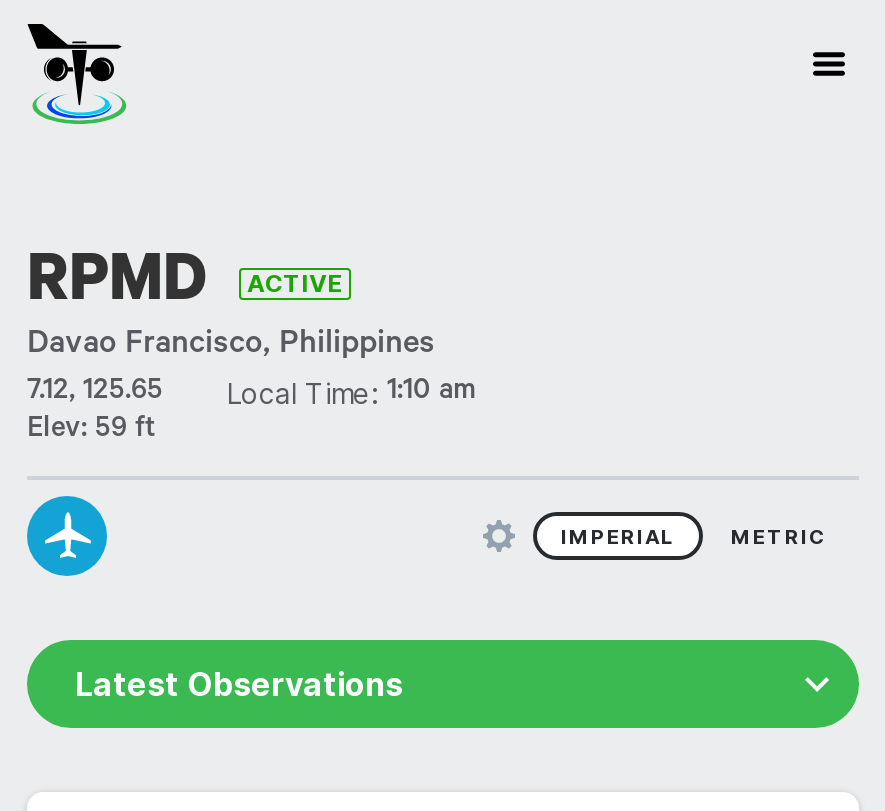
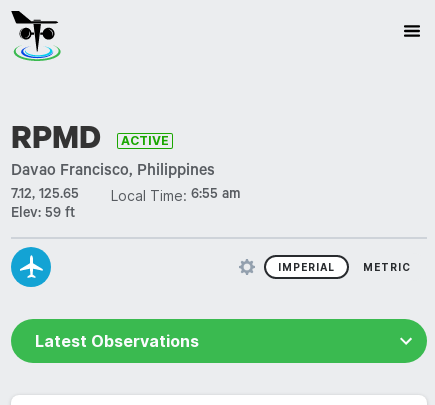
[27,376,477,410] 7.12, 125.65 Local Time: 1:10 am -> [11,187,241,204] 7.12, 125.65 Local Time: 6:55 am

